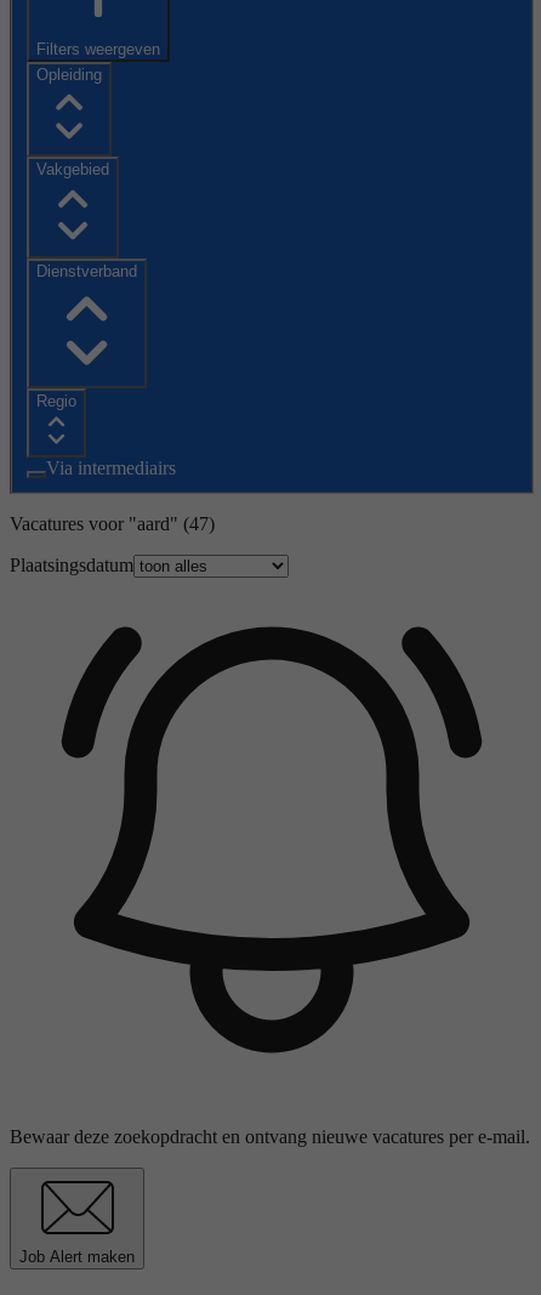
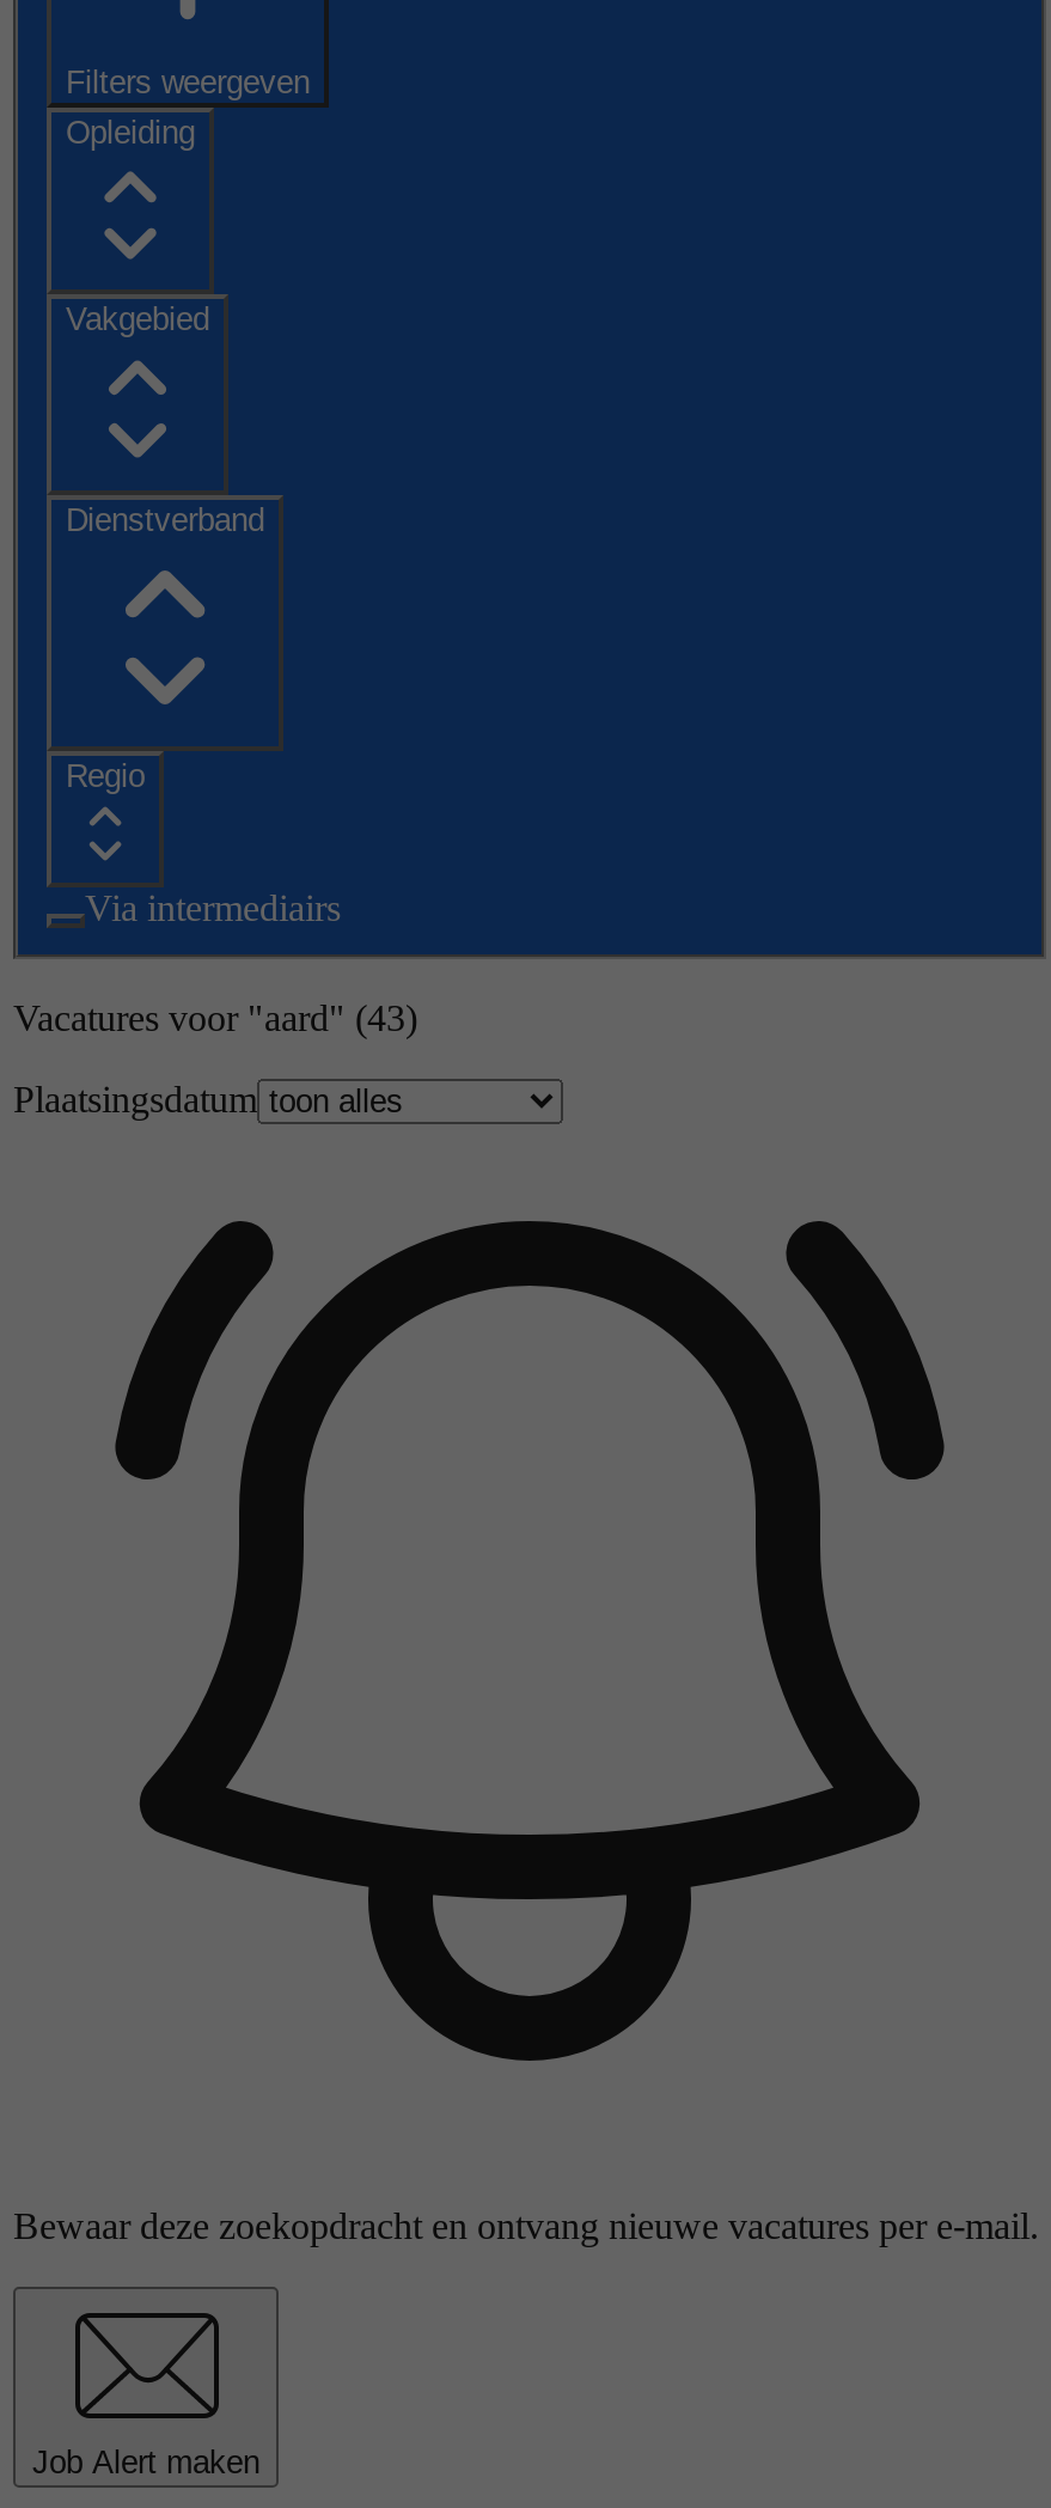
[10,513,215,534] Vacatures voor "aard" (47) -> [13,997,417,1038] Vacatures voor "aard" (43)

